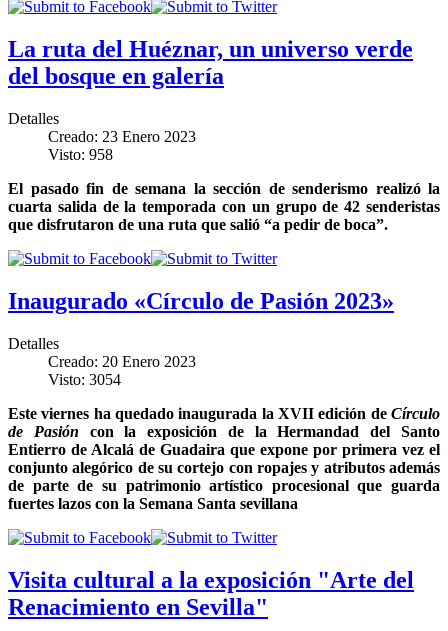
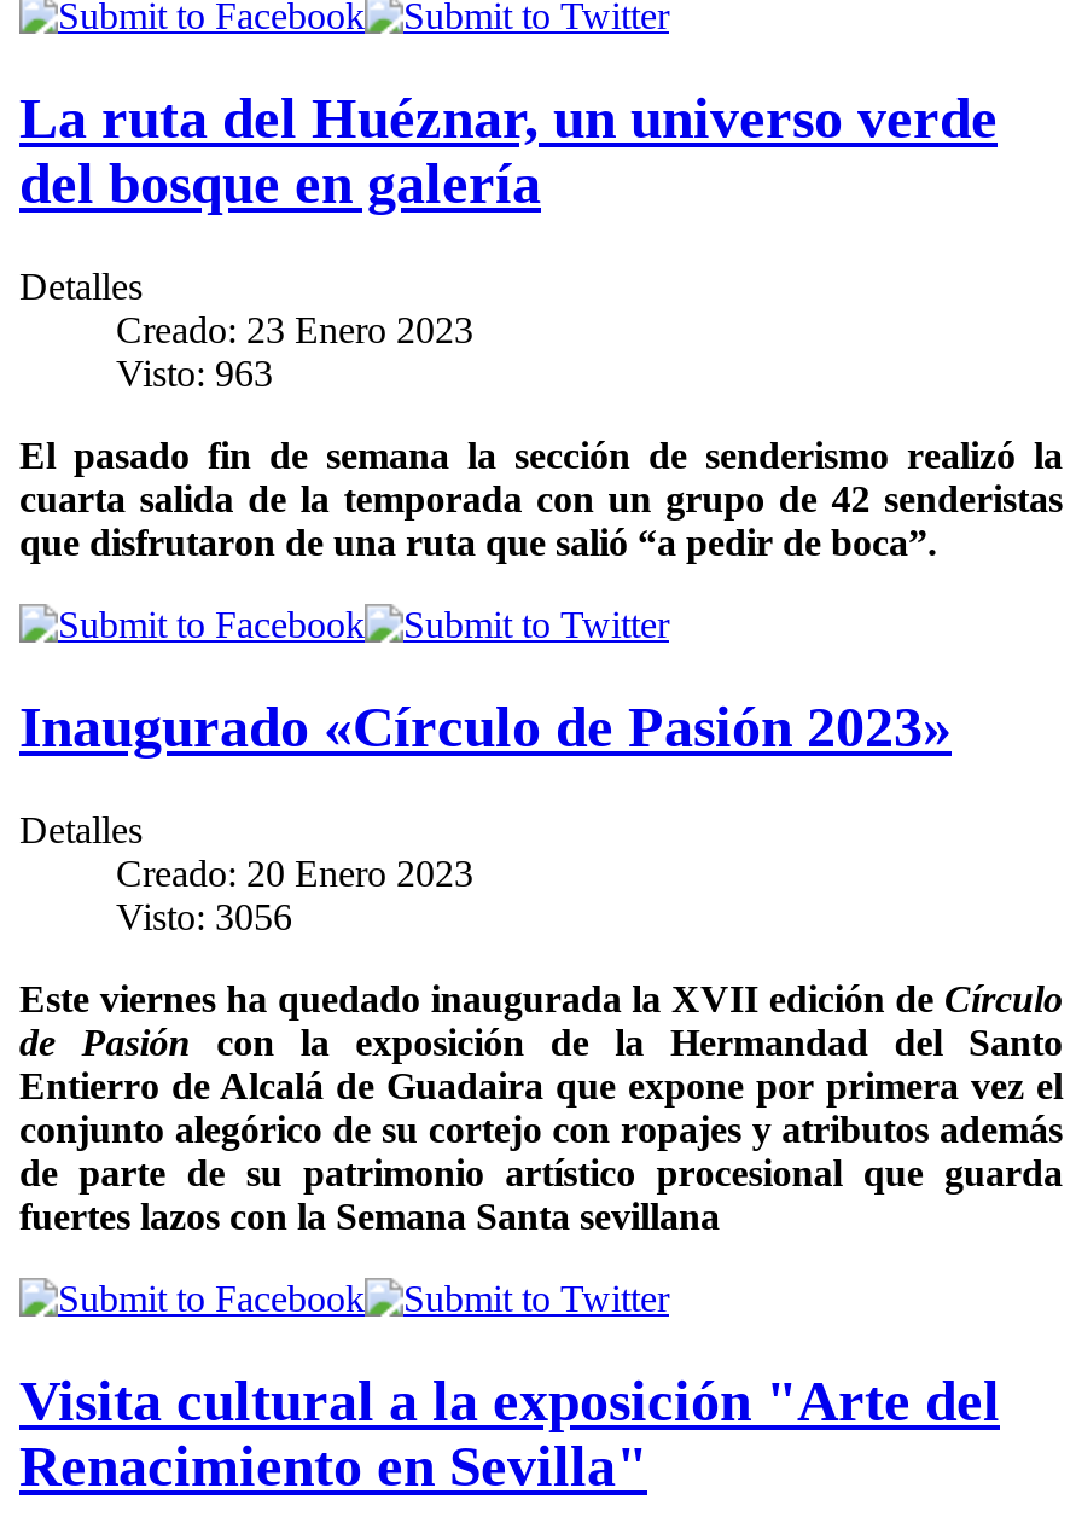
[48,146,113,163] Visto: 958 -> [116,352,273,394] Visto: 963
[48,371,121,388] Visto: 3054 -> [116,895,292,937] Visto: 3056

